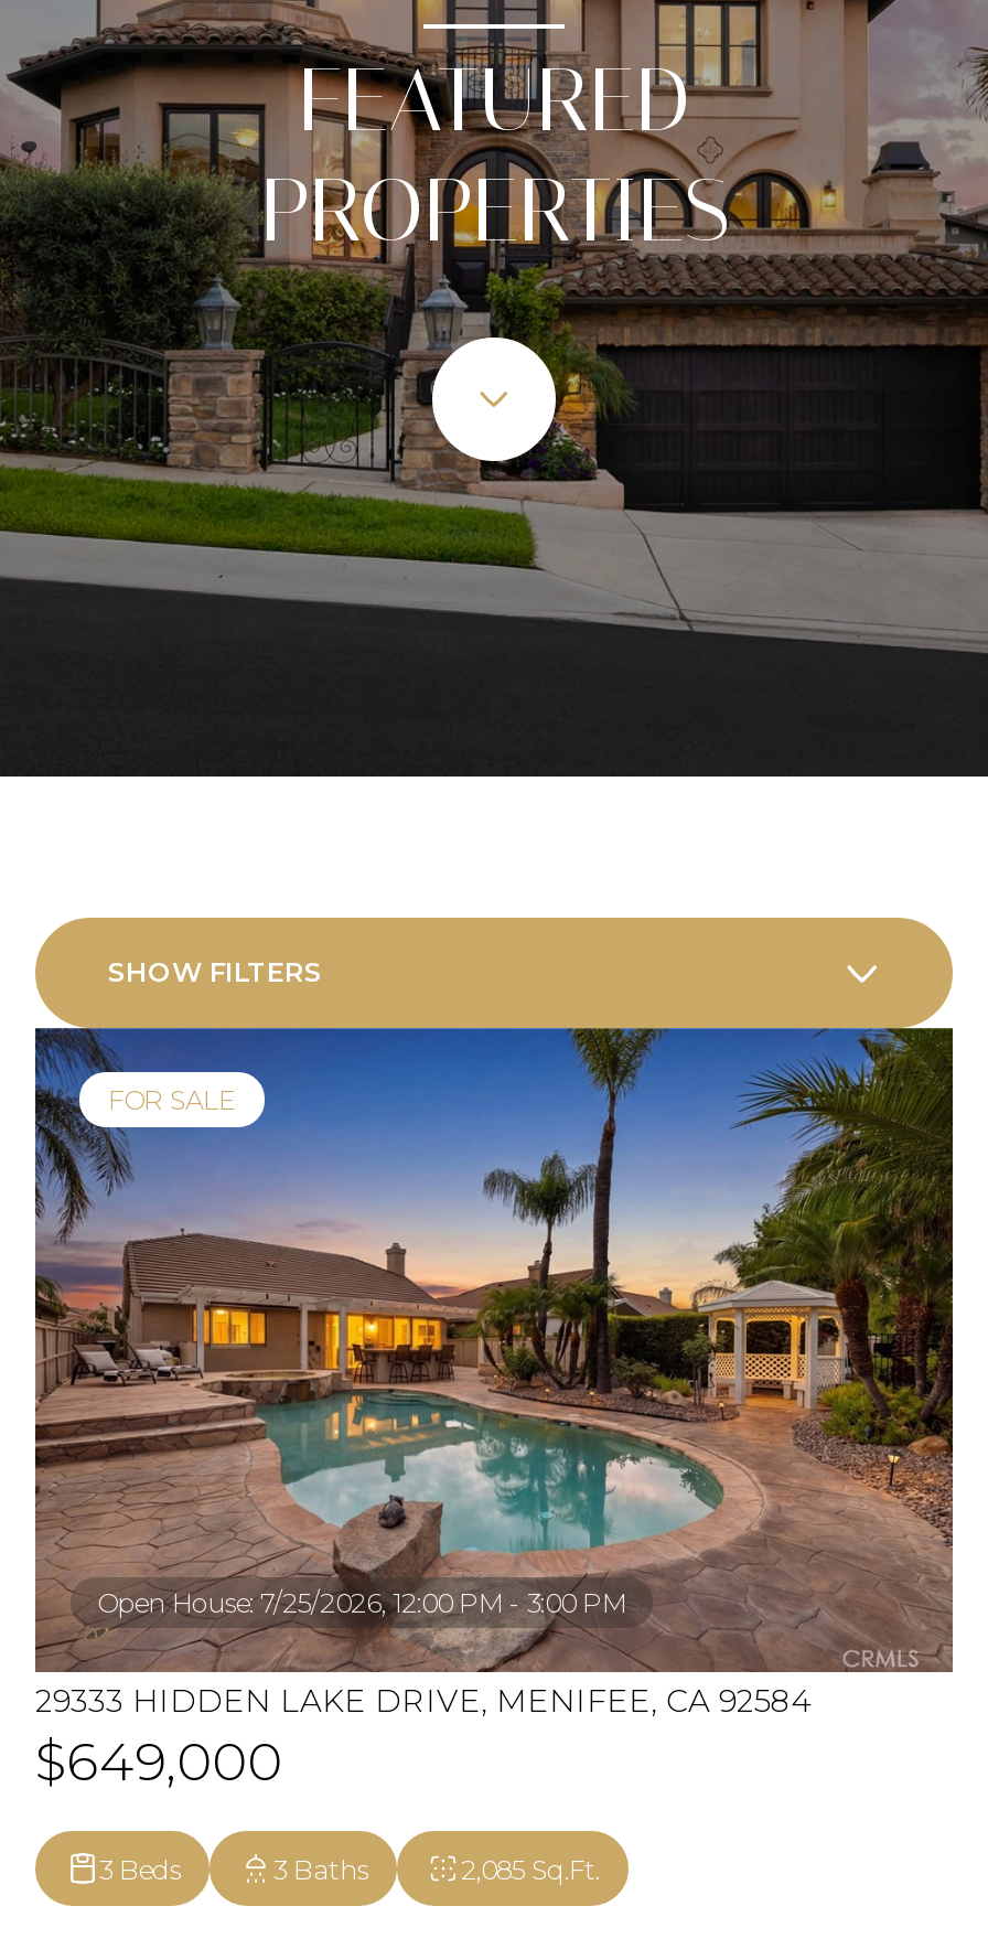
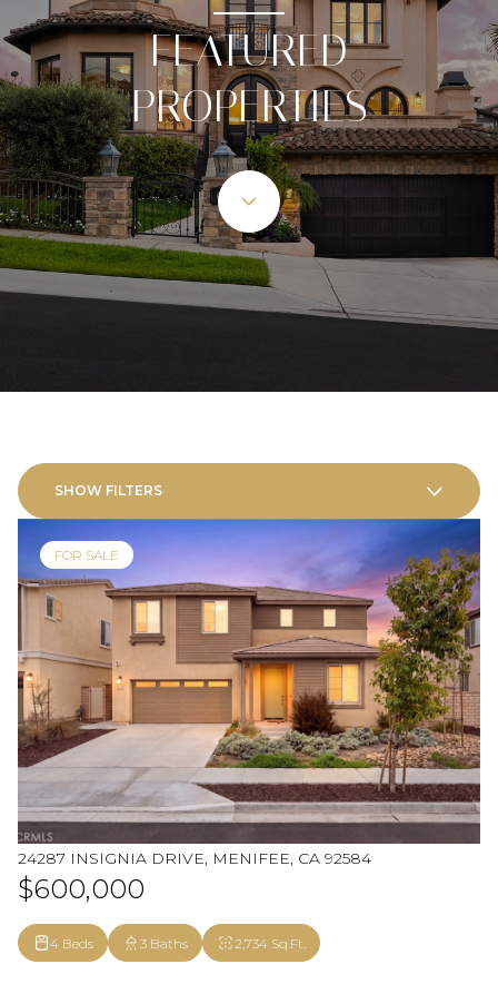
[33,1026,955,1885] [image] | Open House: 7/25/2026, 12:00 PM - 3:00 PM | 29333 HIDDEN LAKE DRIVE, MENIFEE, CA 92584 | $649,000 | 3 Beds -> [17,518,481,951] [image] | 24287 INSIGNIA DRIVE, MENIFEE, CA 92584 | $600,000 | 4 Beds
[461,1852,600,1885] 2,085 Sq.Ft. -> [235,934,306,951] 2,734 Sq.Ft.

